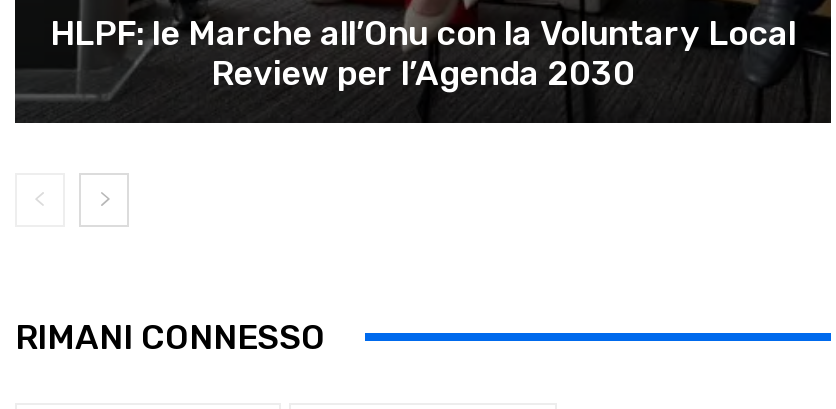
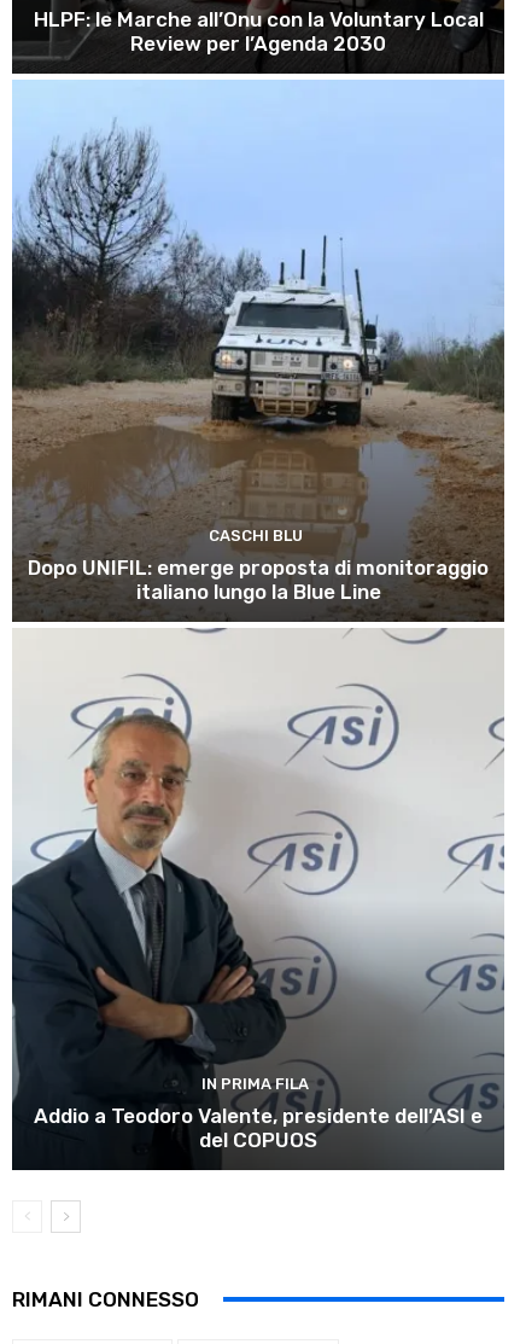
none -> [11,72,505,604] [image] | CASCHI BLU | Dopo UNIFIL: emerge proposta di monitoraggio | italiano lungo la Blue Line
none -> [11,588,505,1170] [image] | IN PRIMA FILA | Addio a Teodoro Valente, presidente dell’ASI e | del COPUOS

